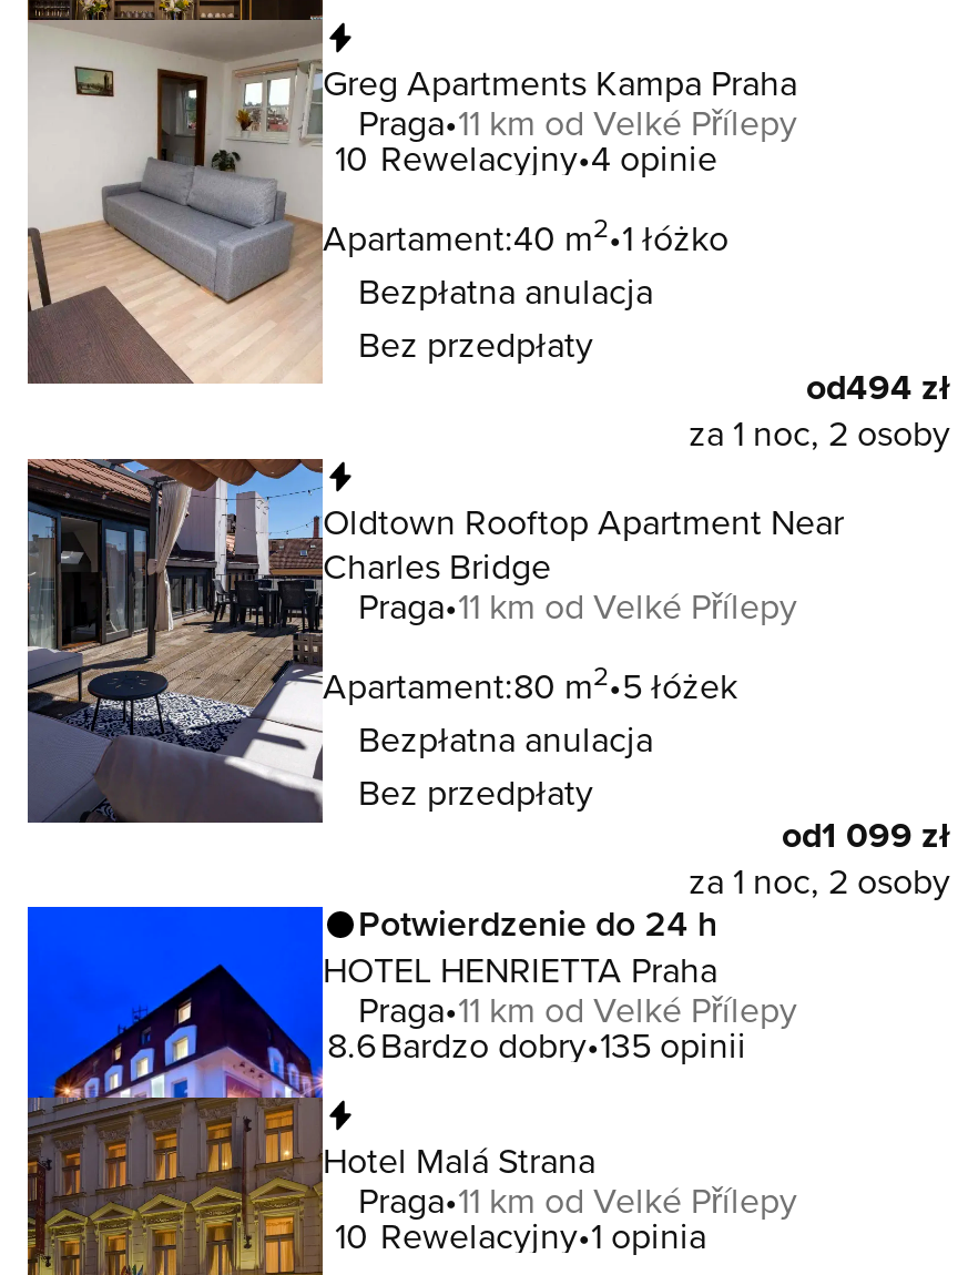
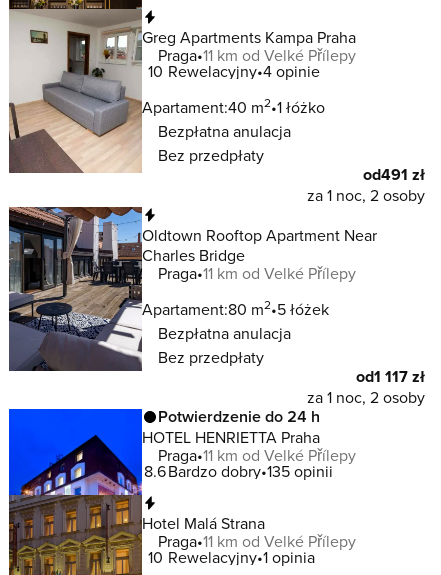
[806,361,950,412] od494 zł -> [363,163,425,186] od491 zł
[782,809,950,860] od1 099 zł -> [356,365,425,388] od1 117 zł

